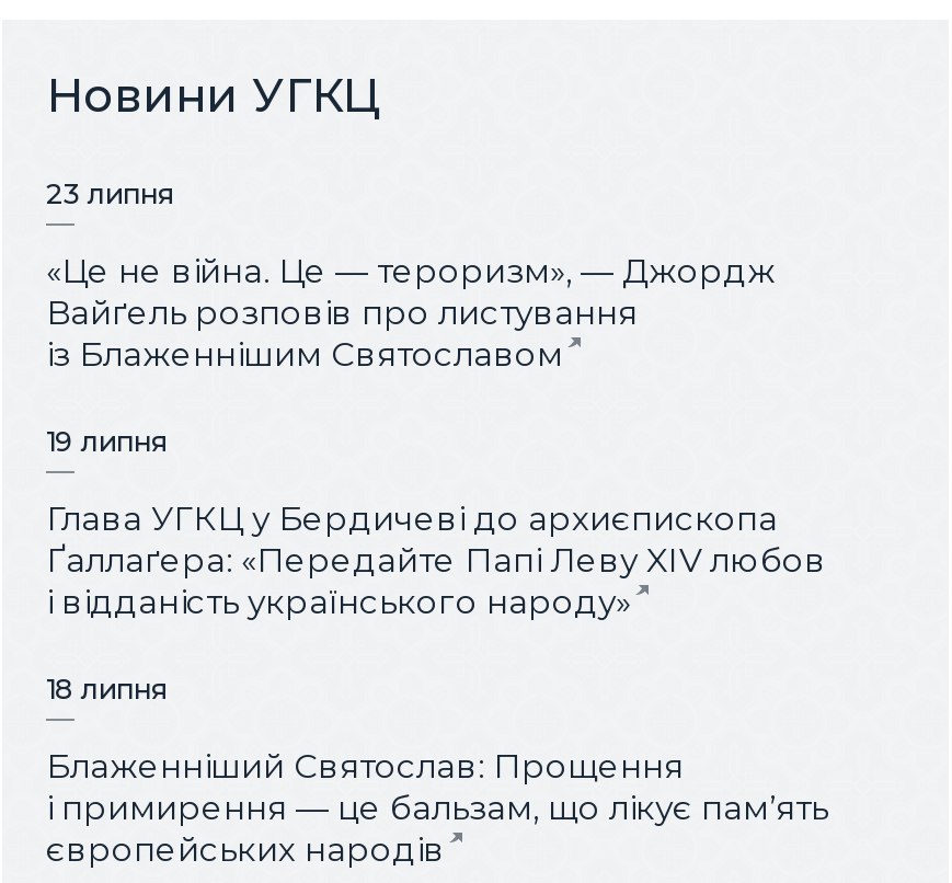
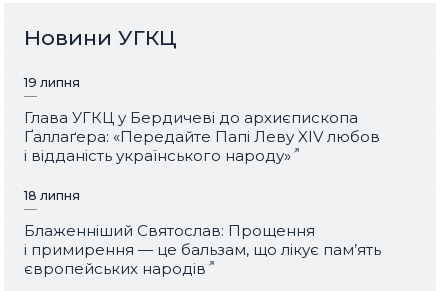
[46,177,776,374] 23 липня | «Це не війна. Це — тероризм», — Джордж | Вайґель розповів про листування | із Блаженнішим Святославом -> none

